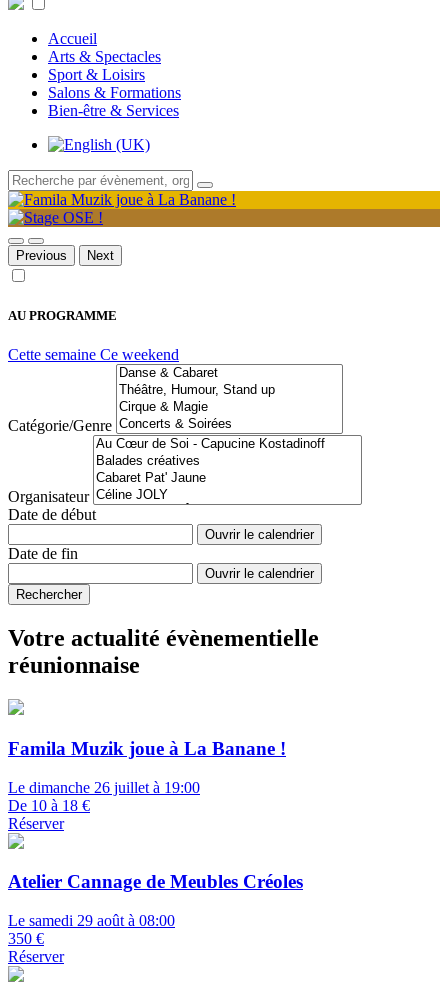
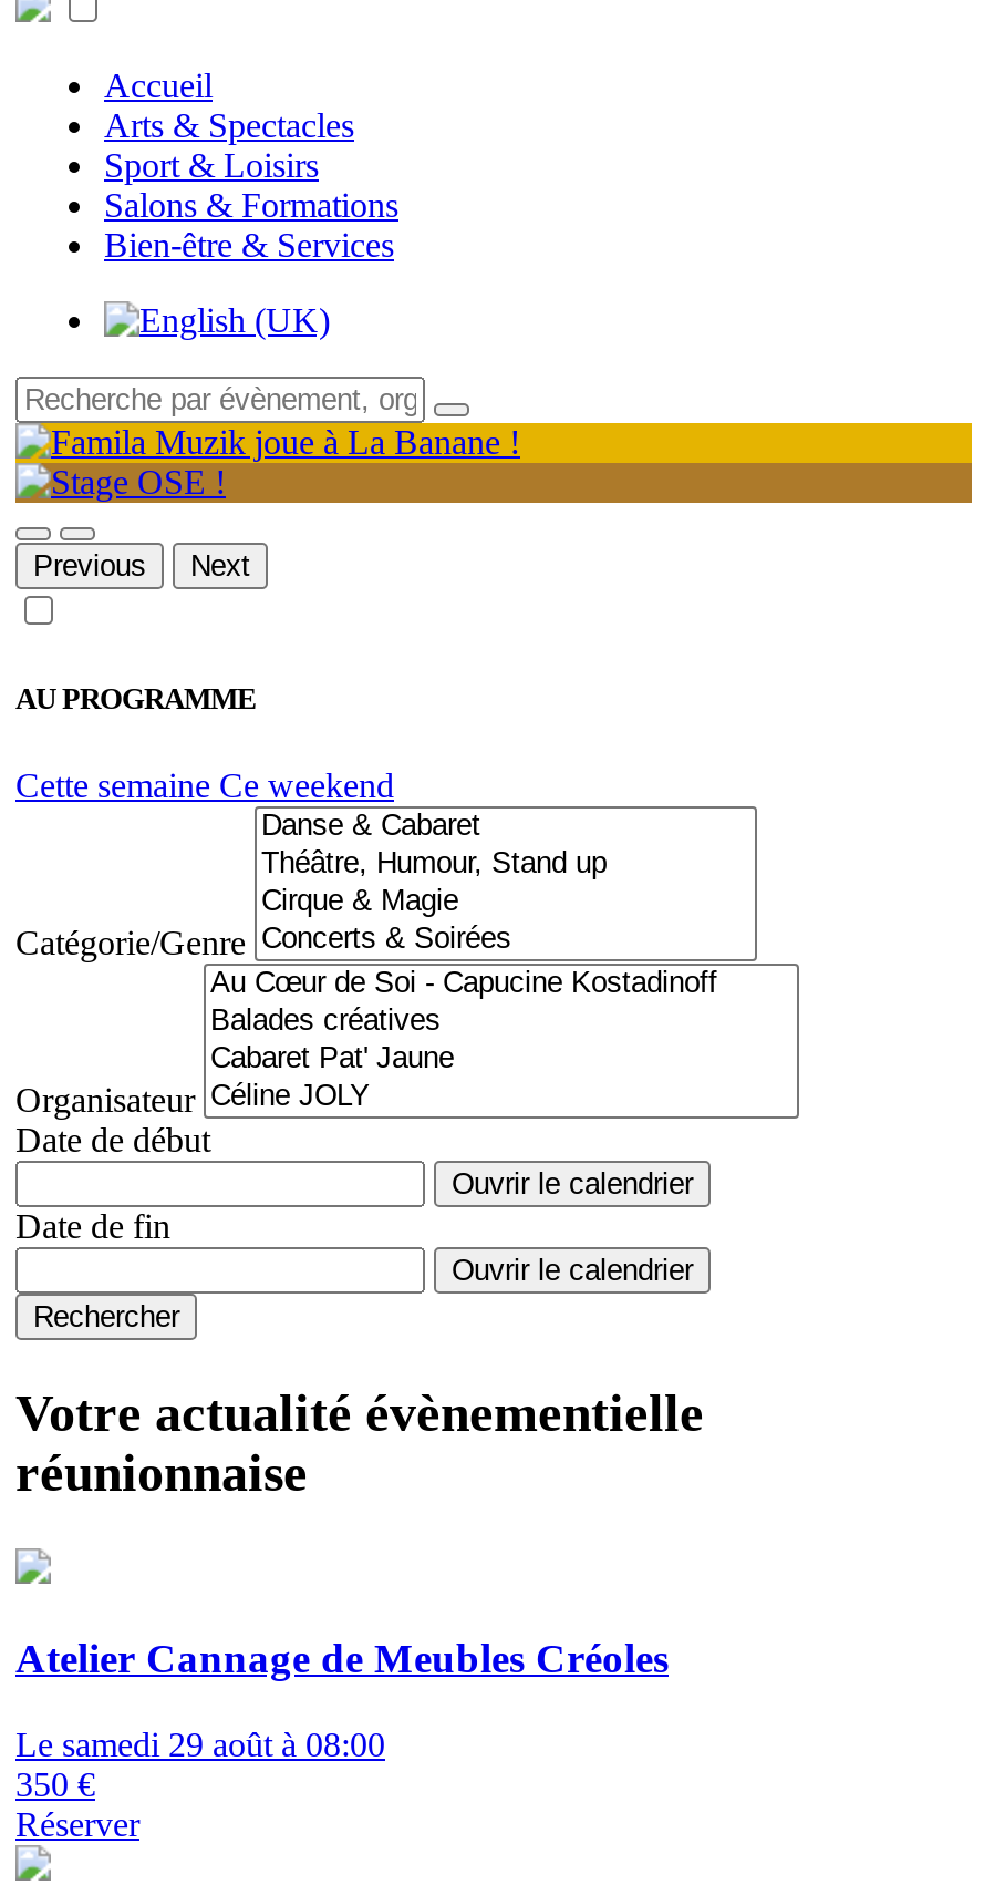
[8,738,286,832] Famila Muzik joue à La Banane ! | Le dimanche 26 juillet à 19:00 | De 10 à 18 € | Réserver -> none

